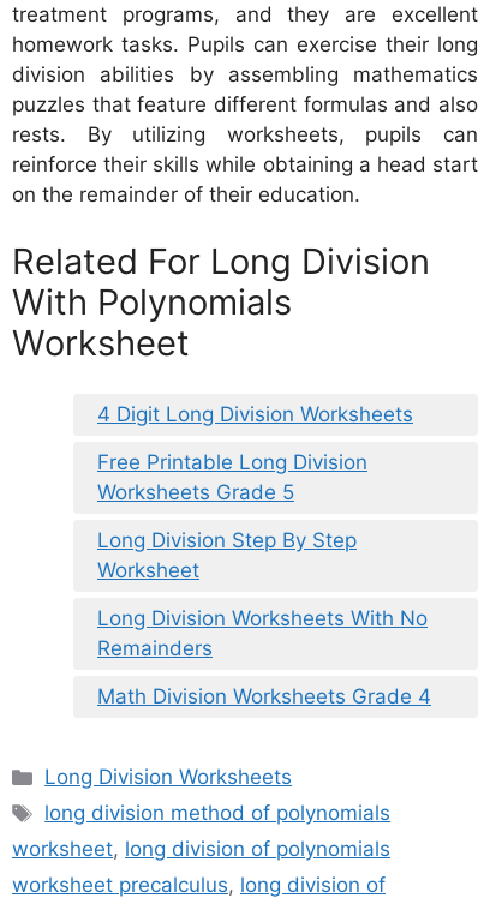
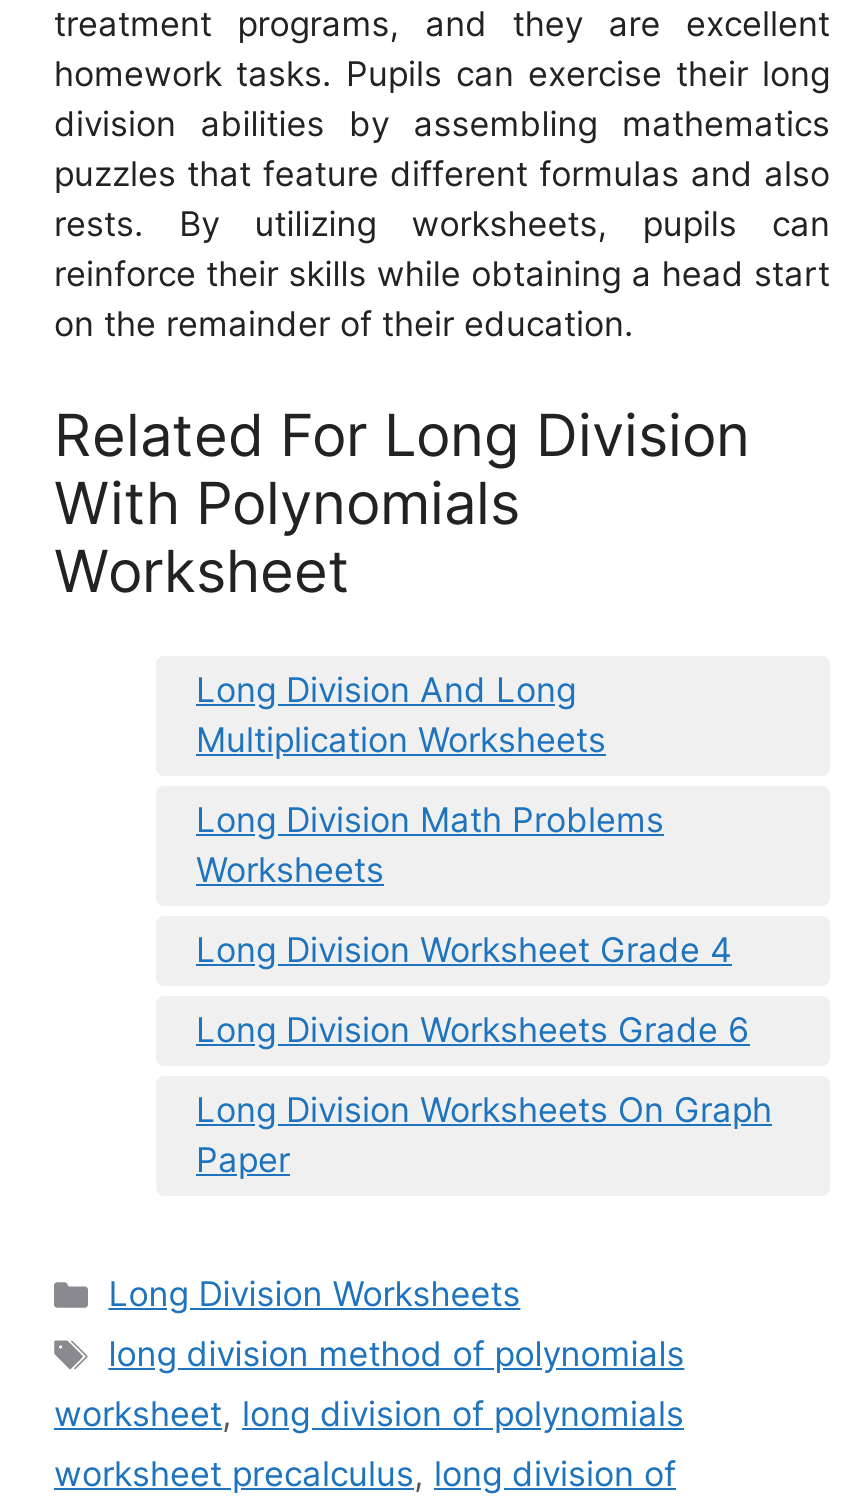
[97,403,413,427] 4 Digit Long Division Worksheets -> [196,671,606,761] Long Division And Long | Multiplication Worksheets
[97,451,367,505] Free Printable Long Division | Worksheets Grade 5 -> [196,801,664,891] Long Division Math Problems | Worksheets
[97,529,357,583] Long Division Step By Step | Worksheet -> [196,931,732,971] Long Division Worksheet Grade 4
[97,607,428,661] Long Division Worksheets With No | Remainders -> [196,1011,750,1051] Long Division Worksheets Grade 6
[97,685,431,709] Math Division Worksheets Grade 4 -> [196,1091,772,1181] Long Division Worksheets On Graph | Paper

